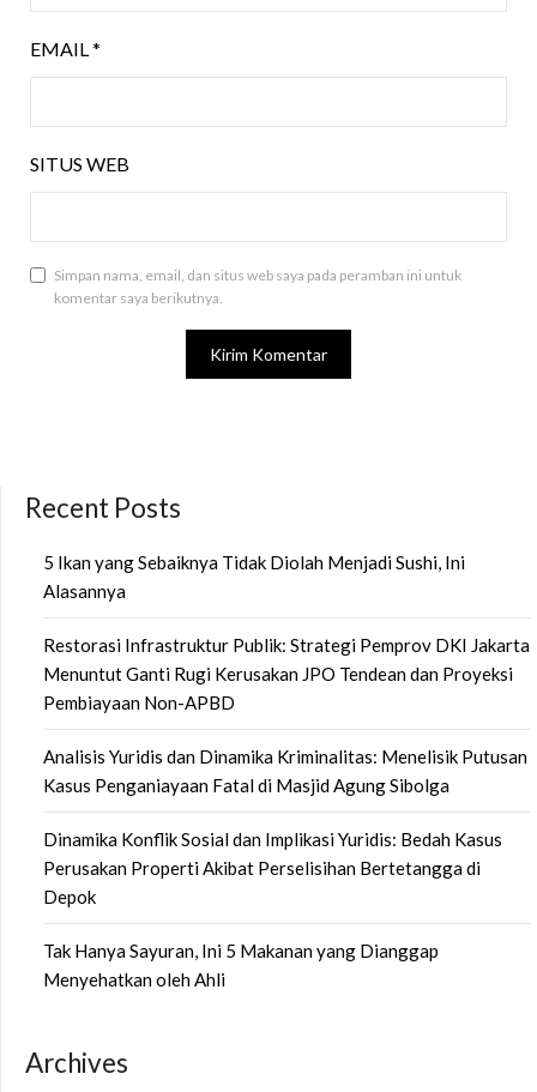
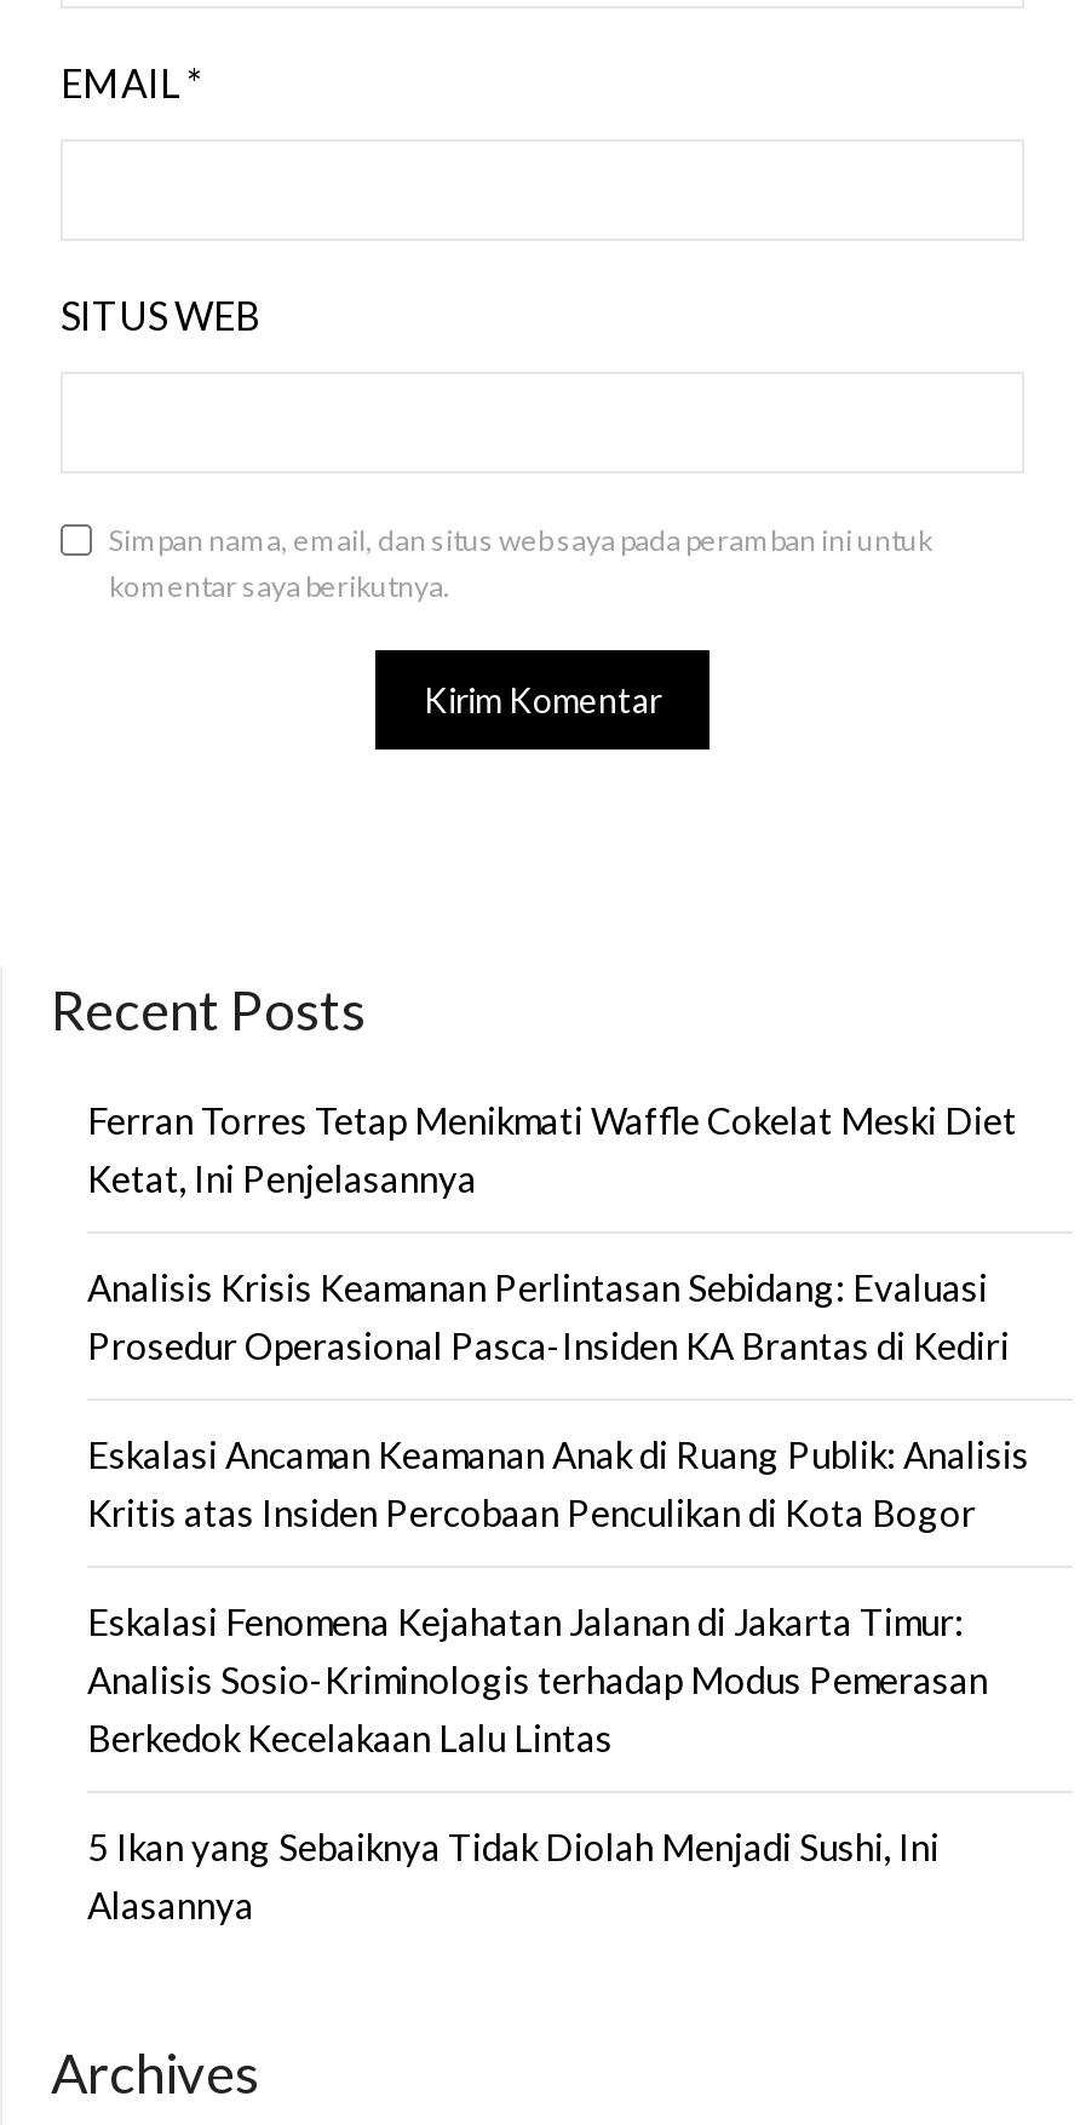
none -> [87,1098,1029,1759] Ferran Torres Tetap Menikmati Waffle Cokelat Meski Diet | Ketat, Ini Penjelasannya | Analisis Krisis Keamanan Perlintasan Sebidang: Evaluasi | Prosedur Operasional Pasca-Insiden KA Brantas di Kediri | Eskalasi Ancaman Keamanan Anak di Ruang Publik: Analisis | Kritis atas Insiden Percobaan Penculikan di Kota Bogor | Eskalasi Fenomena Kejahatan Jalanan di Jakarta Timur: | Analisis Sosio-Kriminologis terhadap Modus Pemerasan | Berkedok Kecelakaan Lalu Lintas
moved [43,551,465,602] -> [87,1824,940,1926]: 5 Ikan yang Sebaiknya Tidak Diolah Menjadi Sushi, Ini | Alasannya
[43,634,530,990] Restorasi Infrastruktur Publik: Strategi Pemprov DKI Jakarta | Menuntut Ganti Rugi Kerusakan JPO Tendean dan Proyeksi | Pembiayaan Non-APBD | Analisis Yuridis dan Dinamika Kriminalitas: Menelisik Putusan | Kasus Penganiayaan Fatal di Masjid Agung Sibolga | Dinamika Konflik Sosial dan Implikasi Yuridis: Bedah Kasus | Perusakan Properti Akibat Perselisihan Bertetangga di | Depok | Tak Hanya Sayuran, Ini 5 Makanan yang Dianggap | Menyehatkan oleh Ahli -> none

